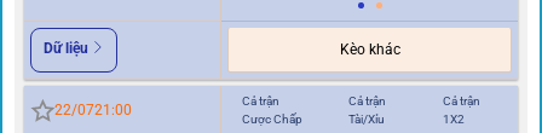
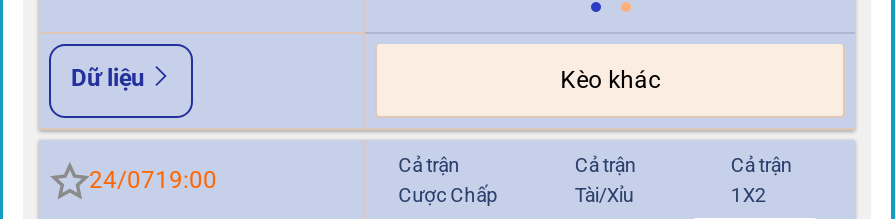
[54,101,132,118] 22/0721:00 -> [89,166,217,194] 24/0719:00

